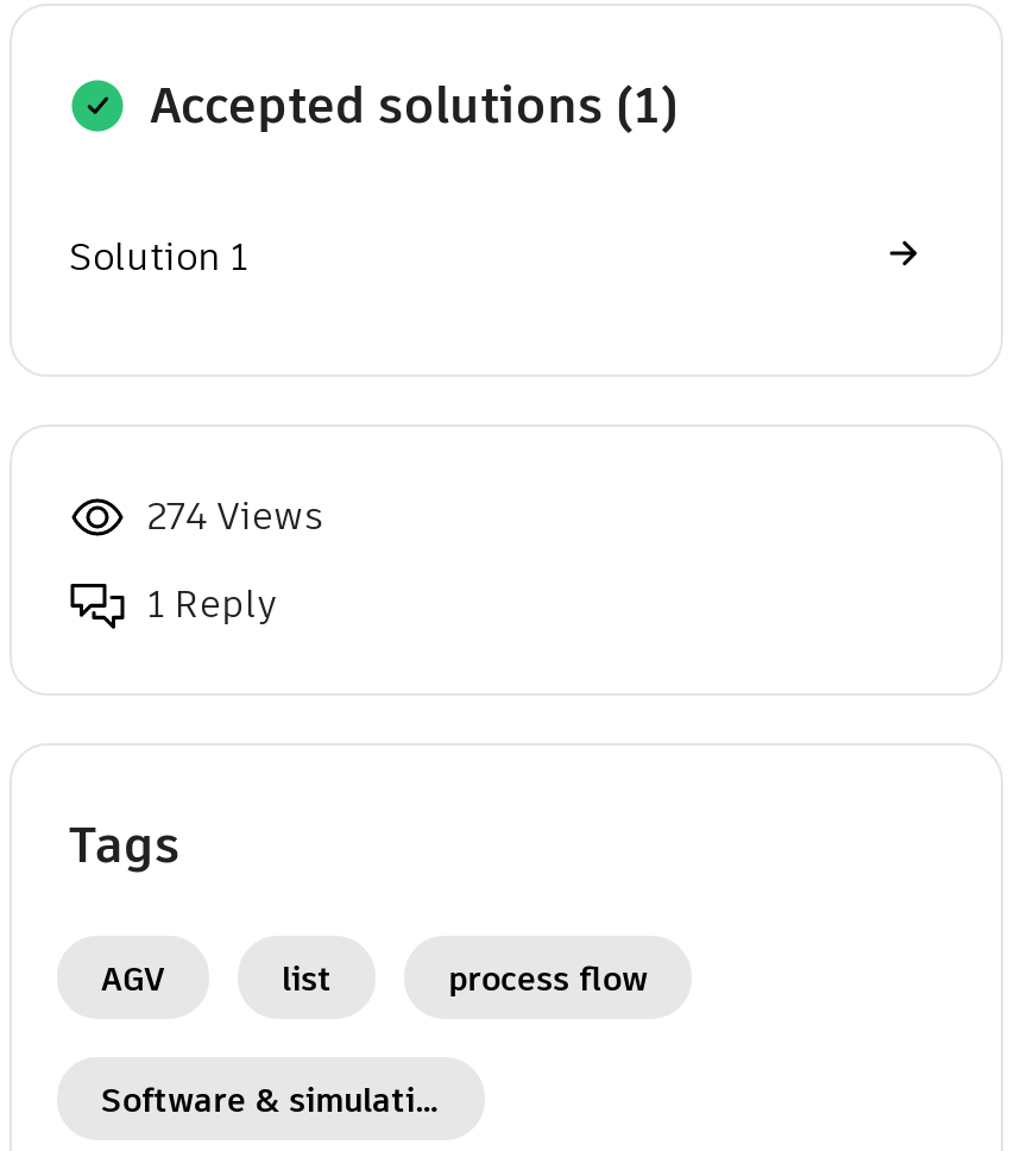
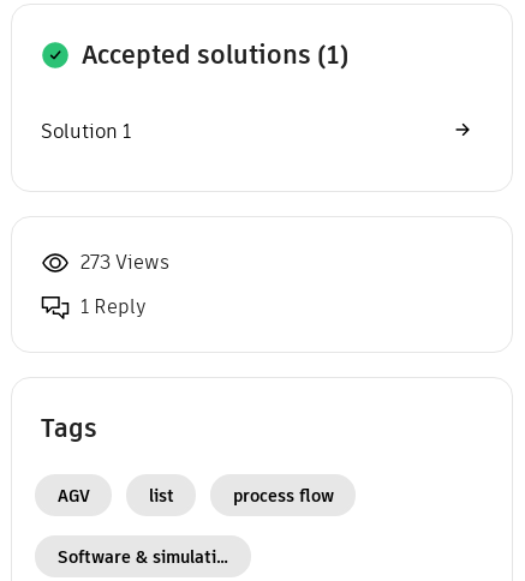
[138,489,323,543] 274 Views -> [76,248,169,276] 273 Views

